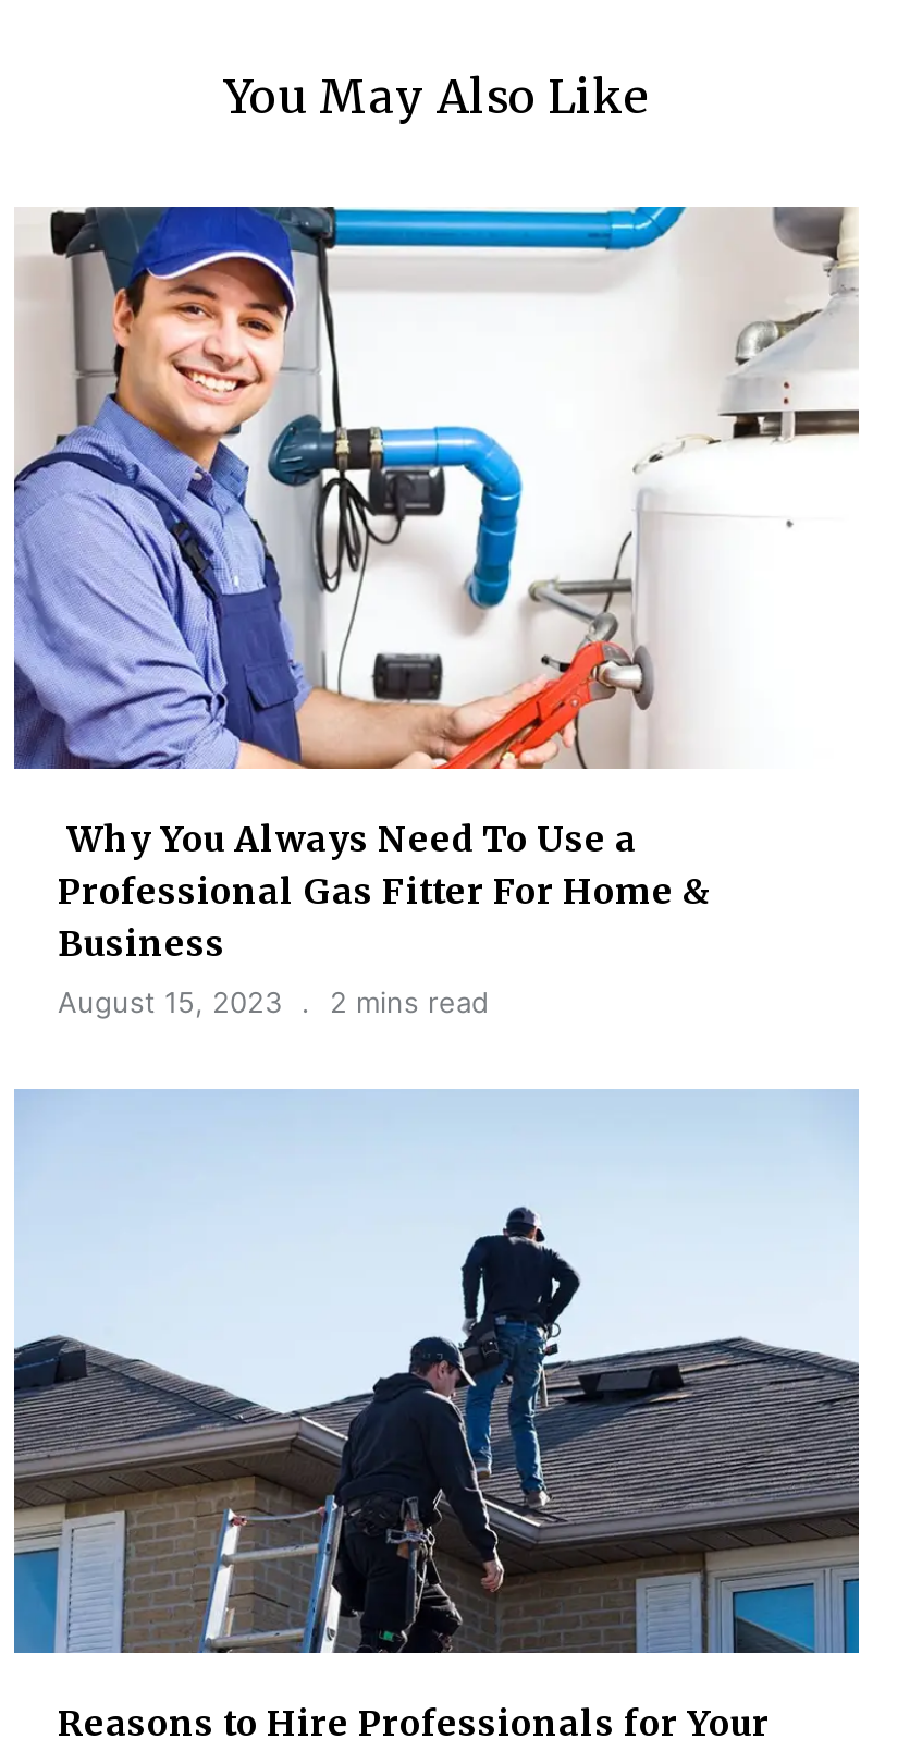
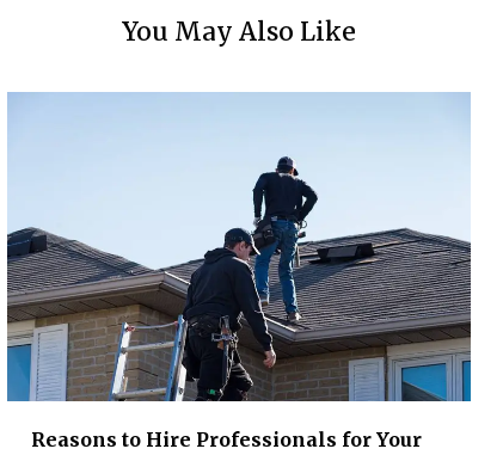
[12,206,861,1020] [image] | Why You Always Need To Use a | Professional Gas Fitter For Home & | Business | August 15, 2023 | 2 mins read -> none

